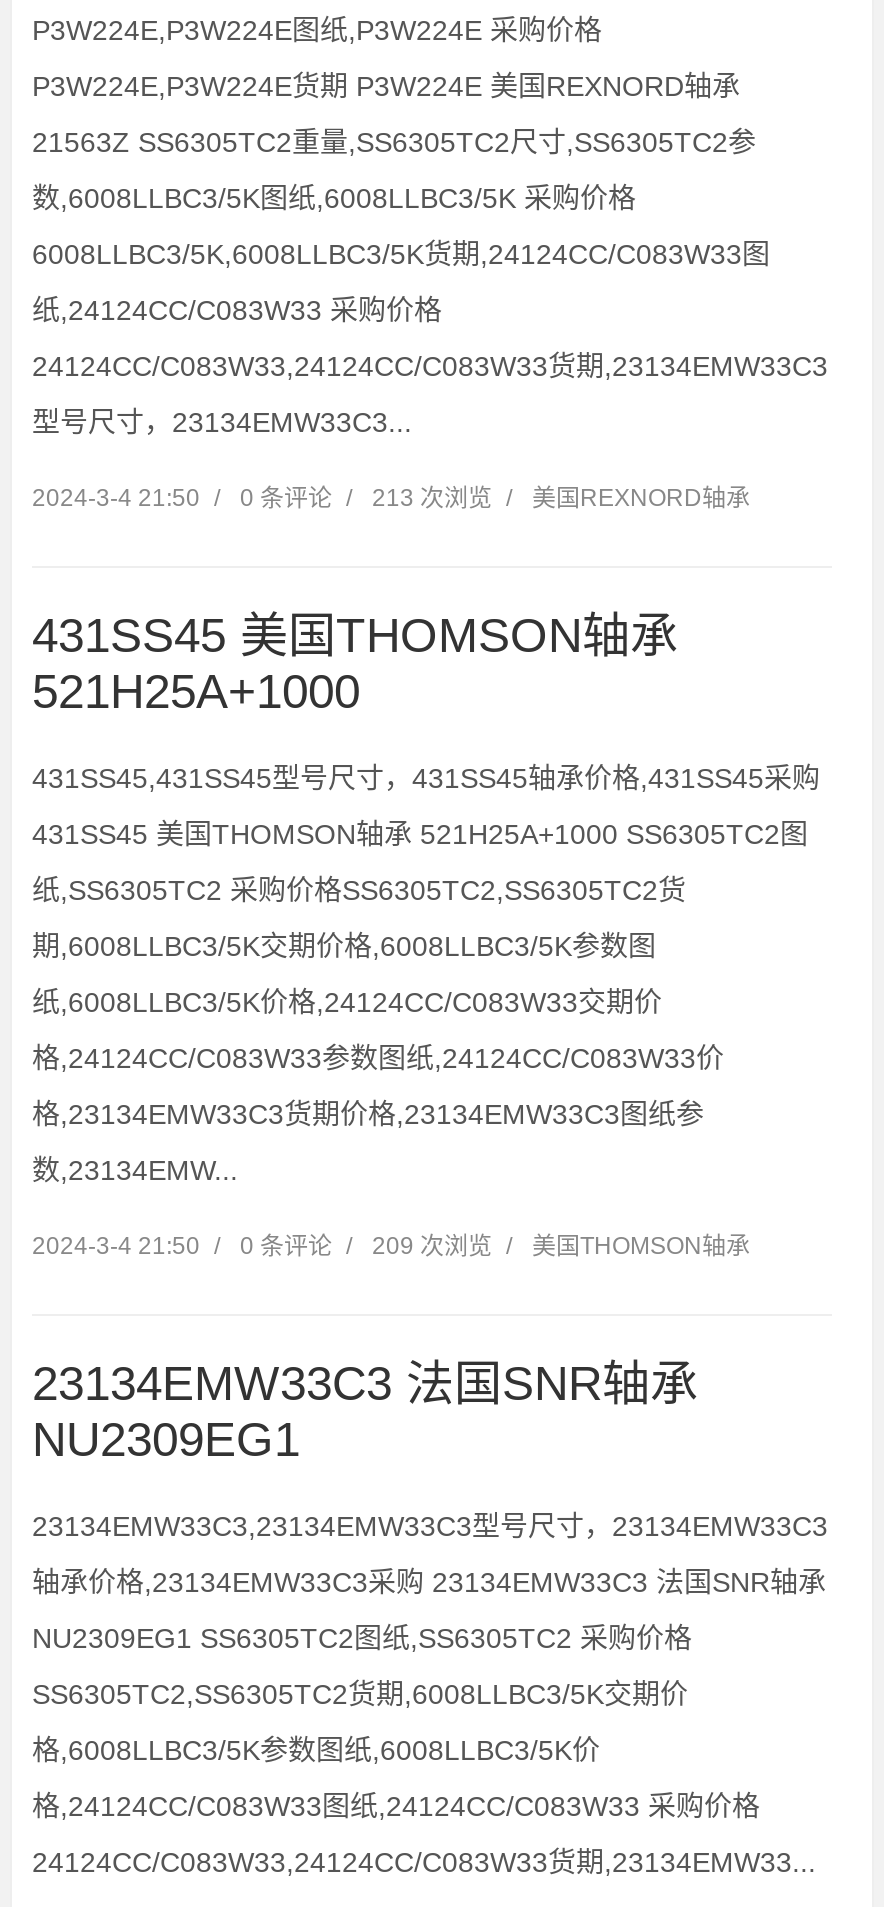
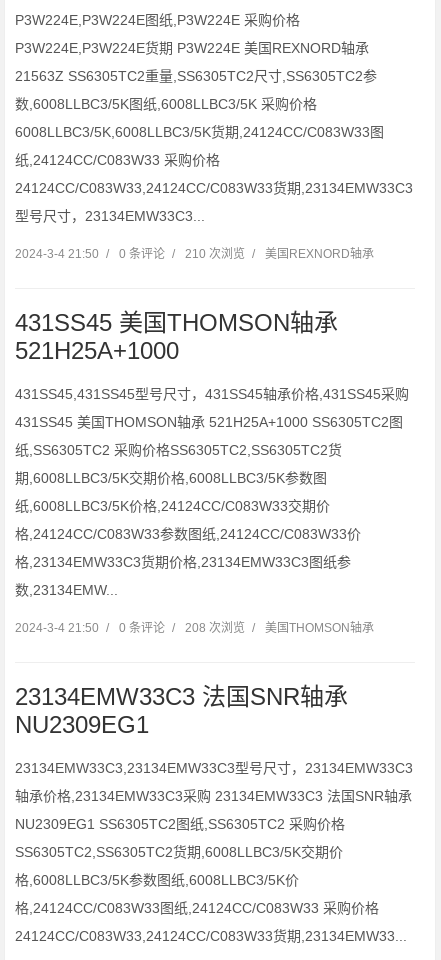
[32,484,750,512] 2024-3-4 21:50 / 0 条评论 / 213 次浏览 / 美国REXNORD轴承 -> [15,247,374,261] 2024-3-4 21:50 / 0 条评论 / 210 次浏览 / 美国REXNORD轴承
[32,1232,750,1260] 2024-3-4 21:50 / 0 条评论 / 209 次浏览 / 美国THOMSON轴承 -> [15,621,374,635] 2024-3-4 21:50 / 0 条评论 / 208 次浏览 / 美国THOMSON轴承

